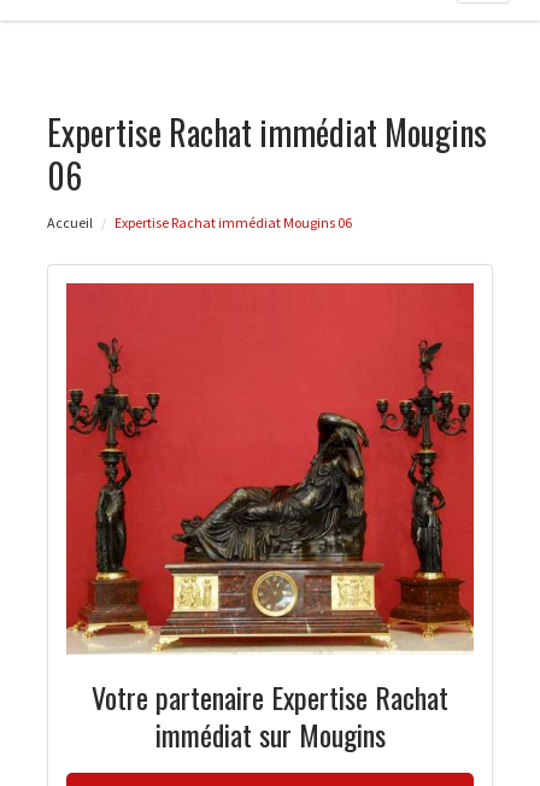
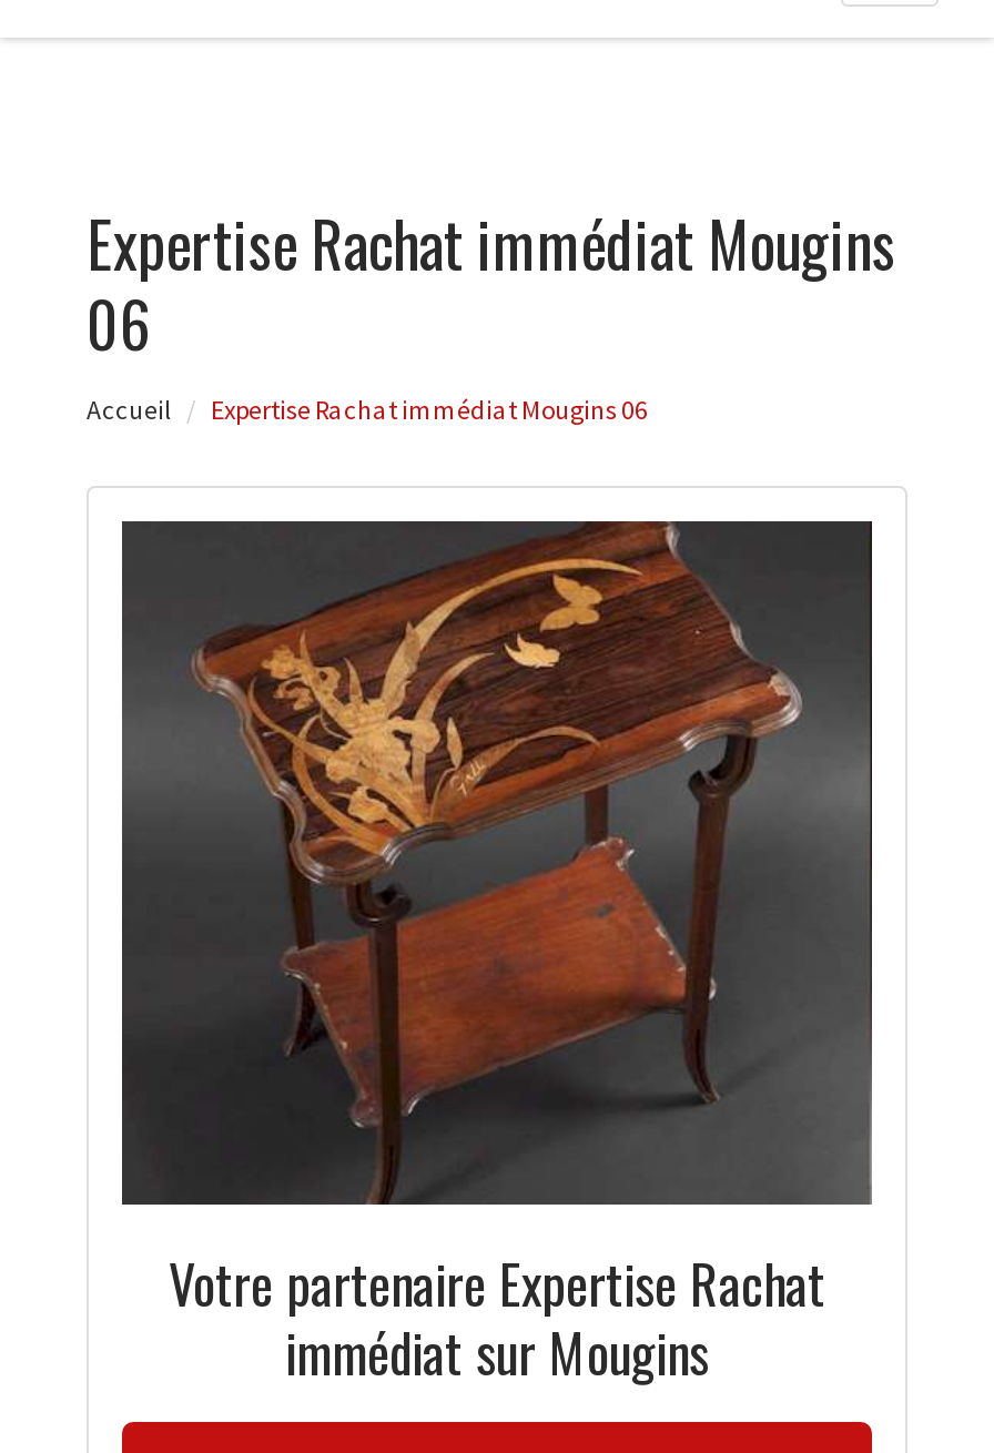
[65,282,475,655] [image] -> [120,519,874,1207] [image]

